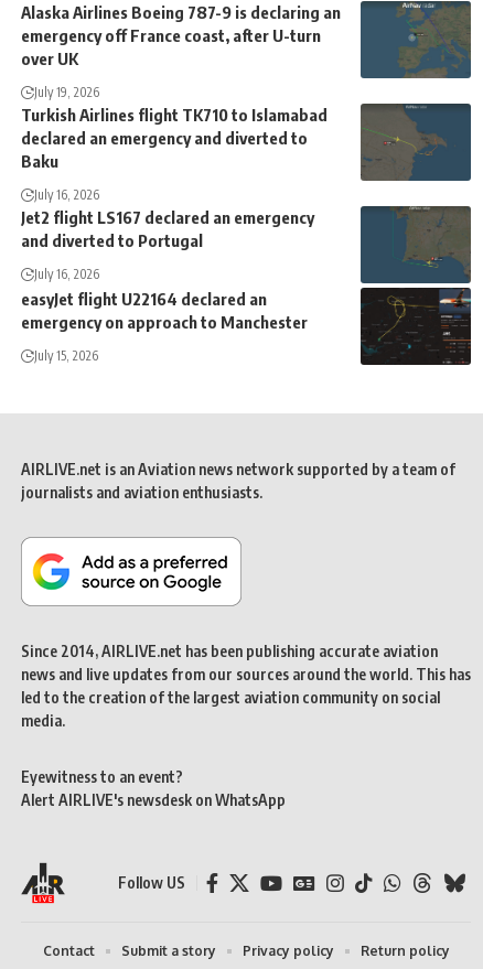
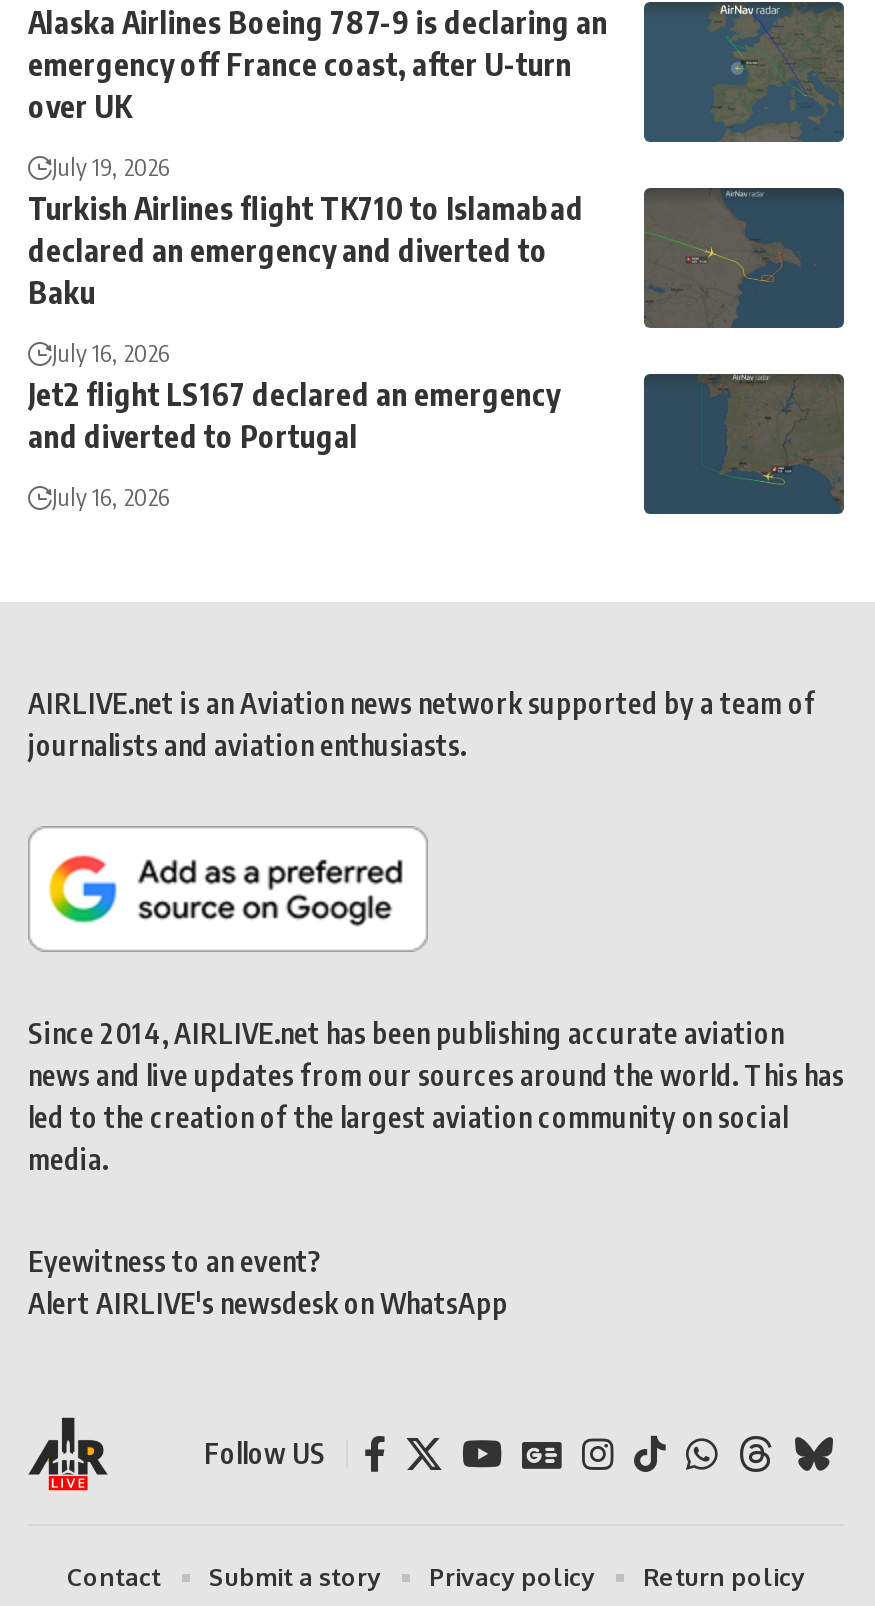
[21,289,308,364] easyJet flight U22164 declared an | emergency on approach to Manchester | July 15, 2026 -> none
[361,288,471,365] [image] -> none

